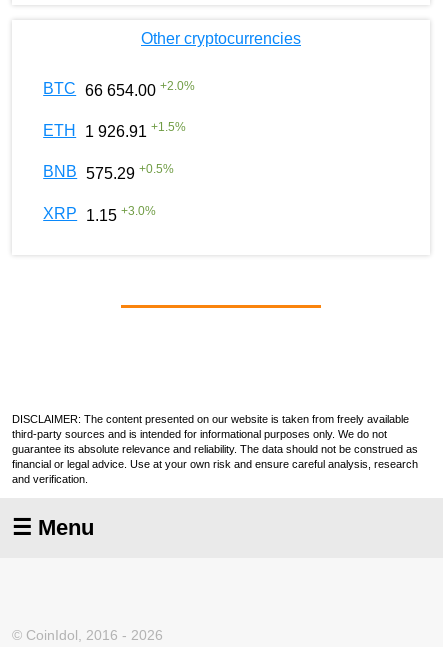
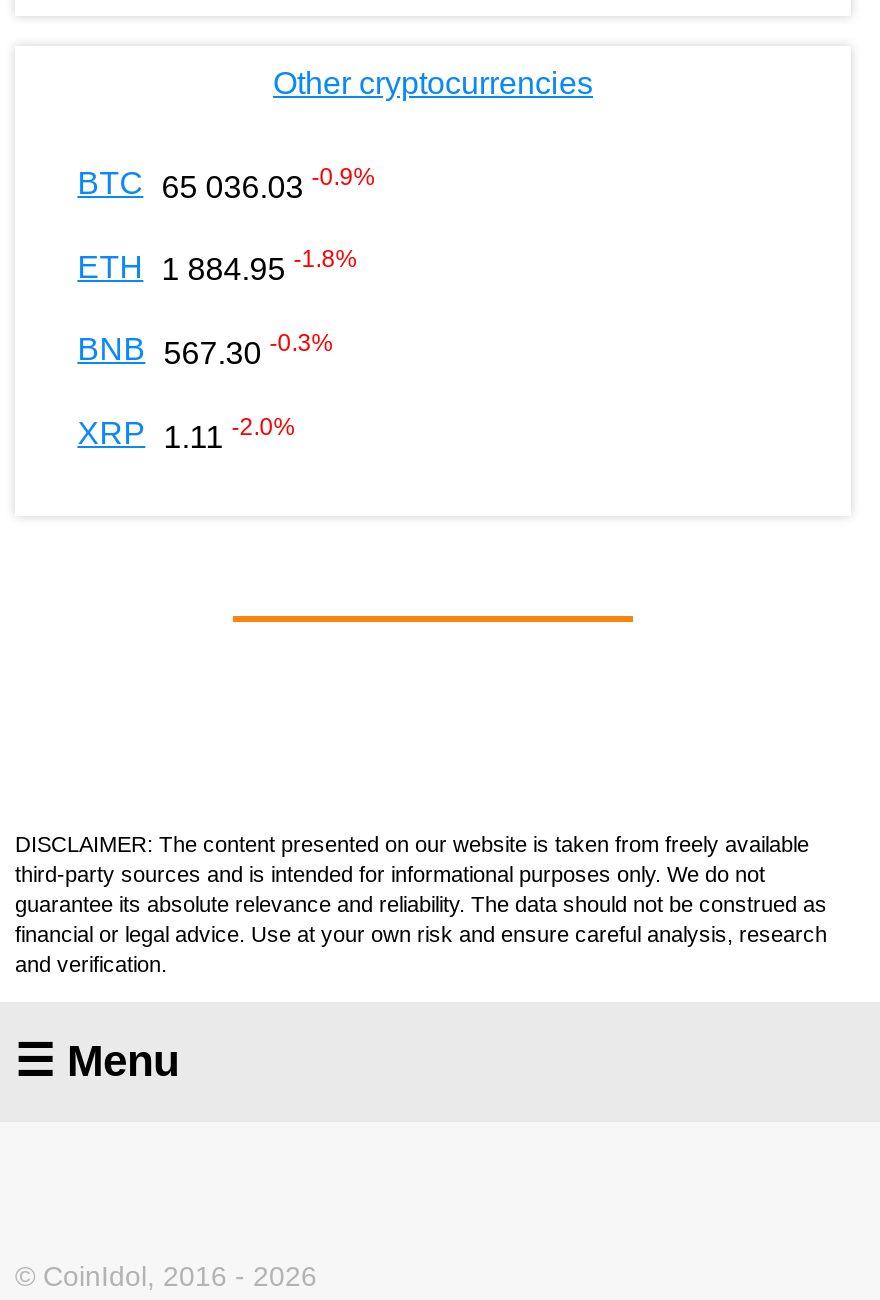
[43,78,195,99] BTC 66 654.00 +2.0% -> [77,162,375,203] BTC 65 036.03 -0.9%
[43,120,186,140] ETH 1 926.91 +1.5% -> [77,246,357,287] ETH 1 884.95 -1.8%
[43,162,174,182] BNB 575.29 +0.5% -> [77,329,333,370] BNB 567.30 -0.3%
[43,203,156,224] XRP 1.15 +3.0% -> [77,413,295,453] XRP 1.11 -2.0%

